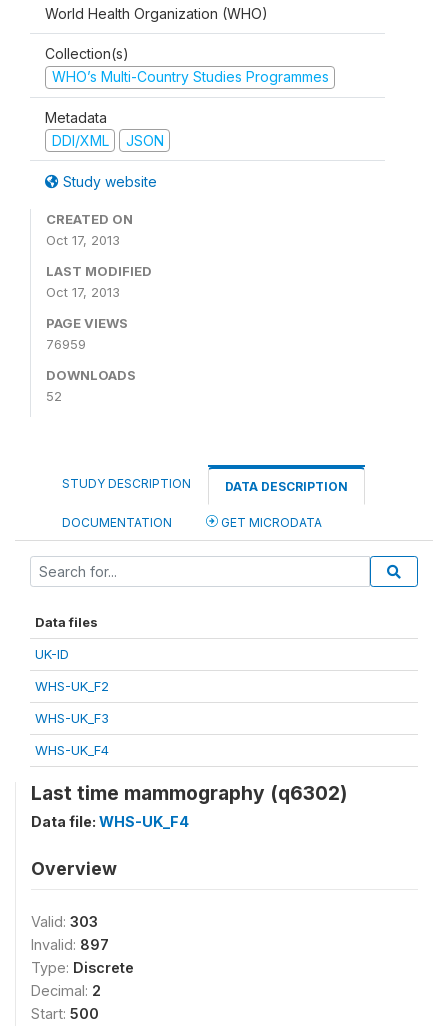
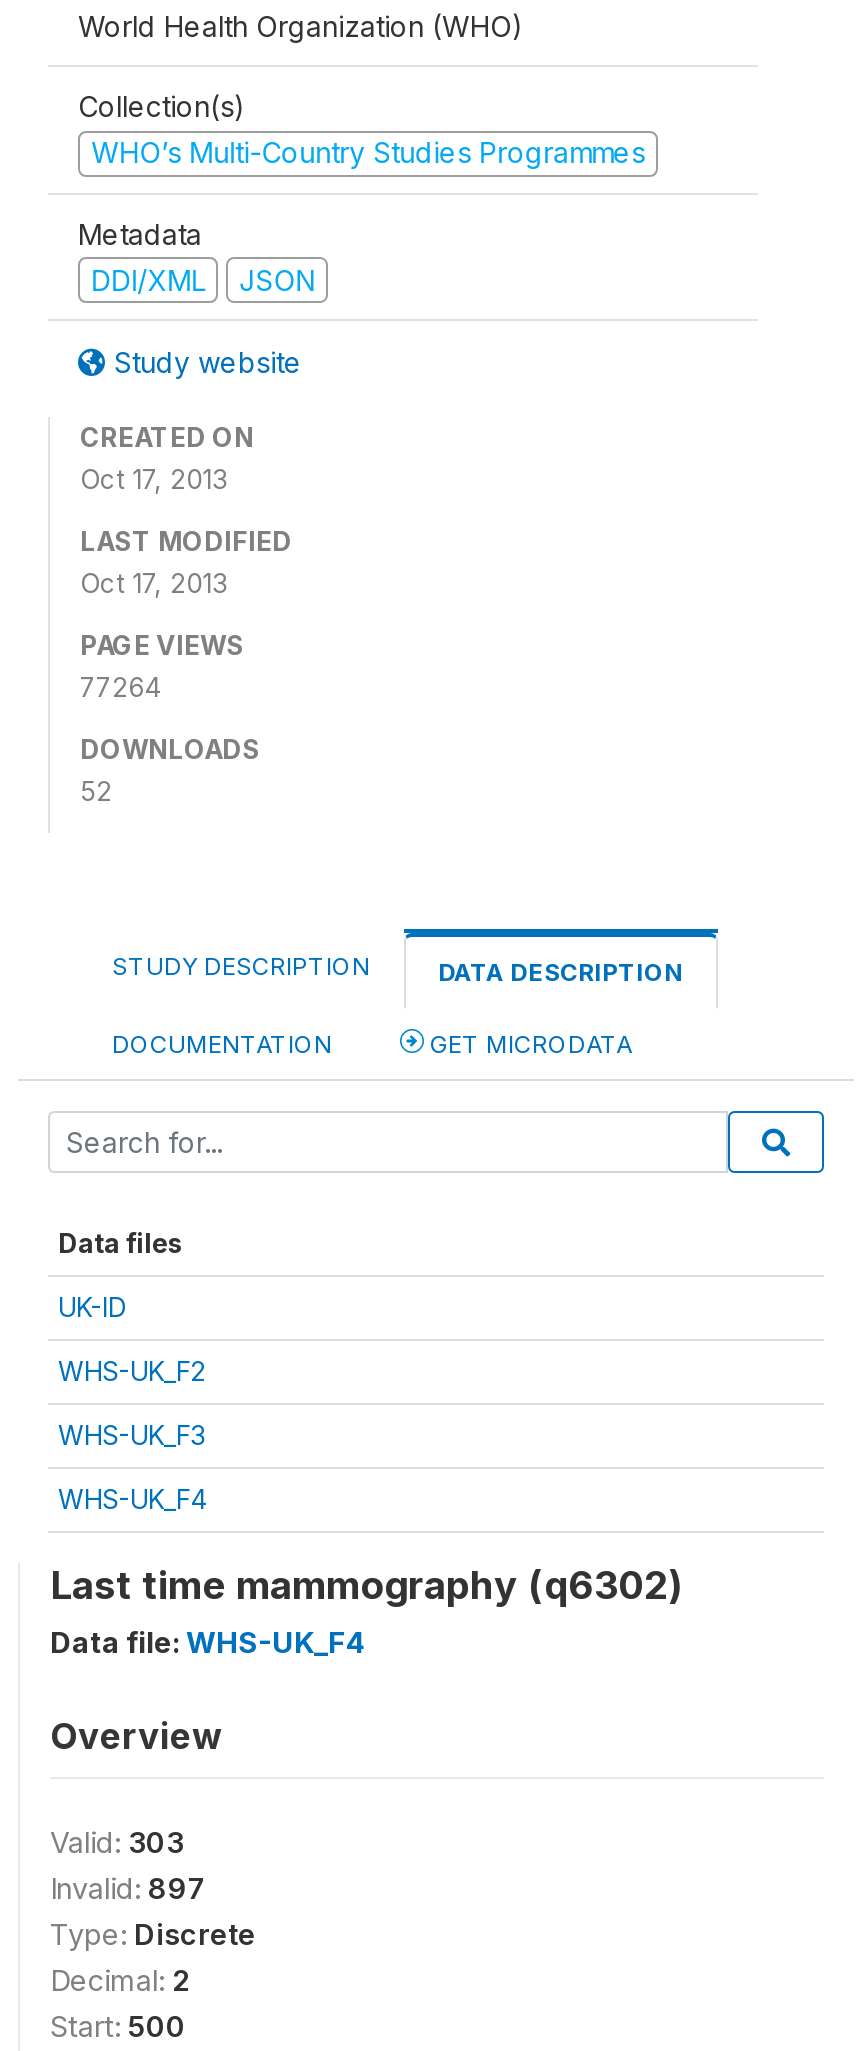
[46,336,86,352] 76959 -> [80,671,160,703] 77264

